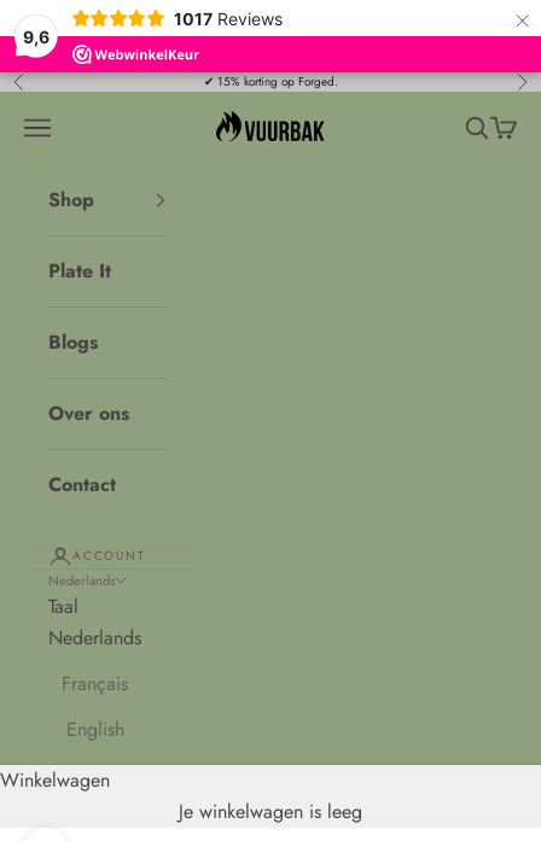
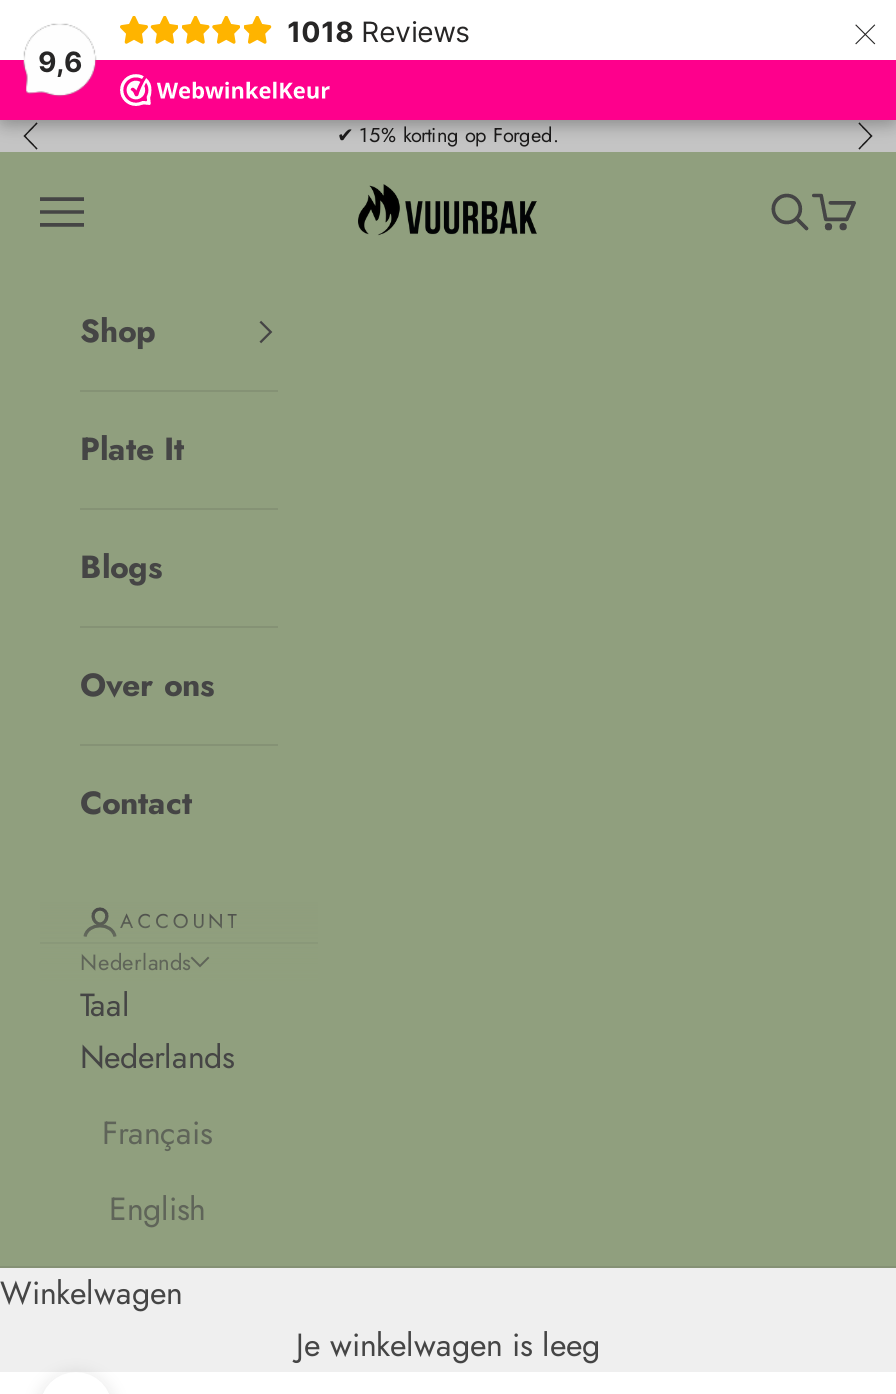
[173,8,282,28] 1017 Reviews -> [287,13,469,47] 1018 Reviews

